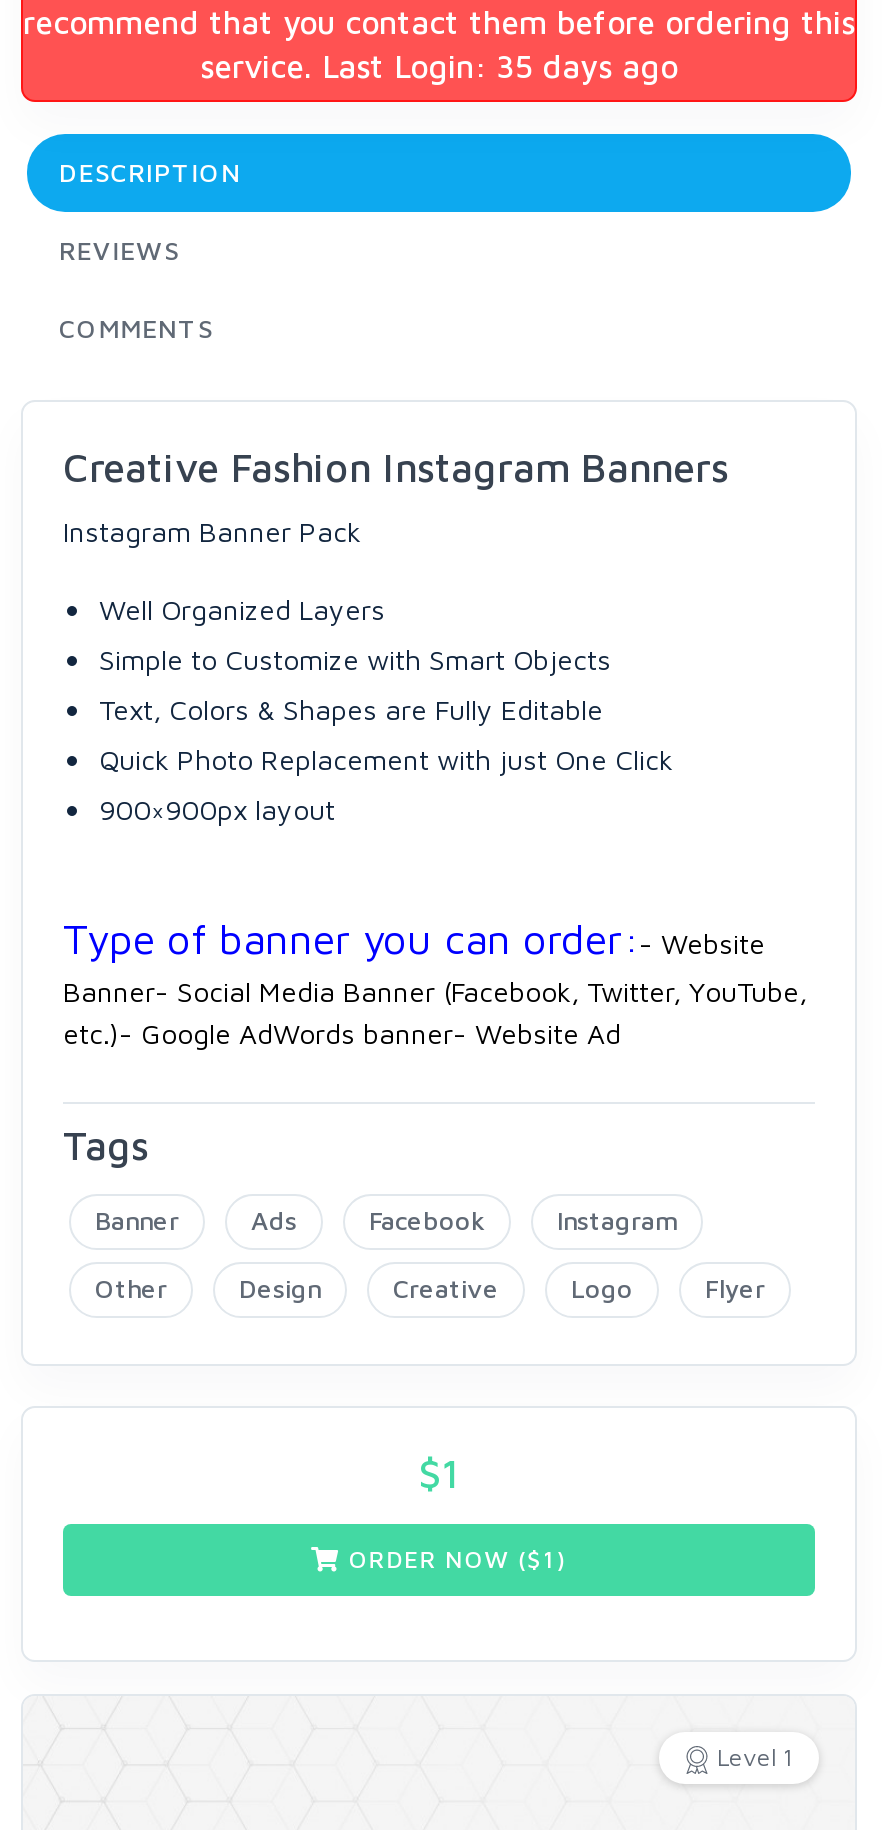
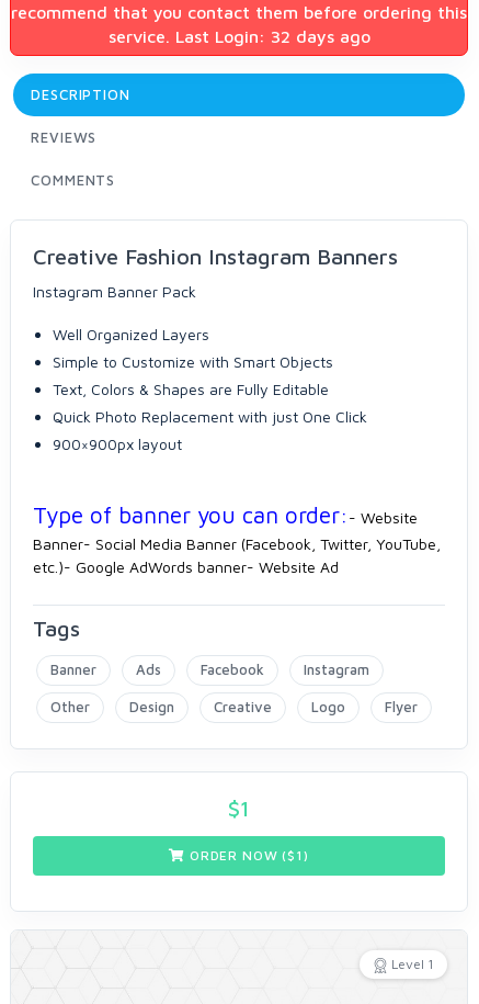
[200,48,678,84] service. Last Login: 35 days ago -> [108,26,370,46] service. Last Login: 32 days ago

